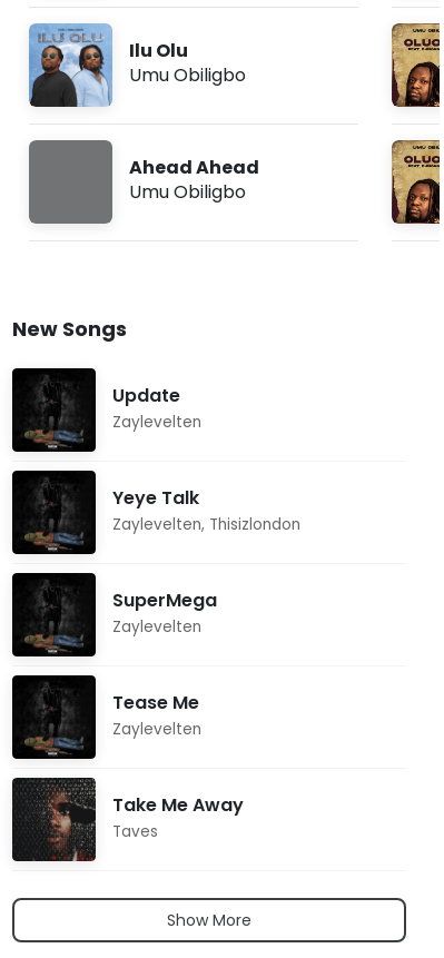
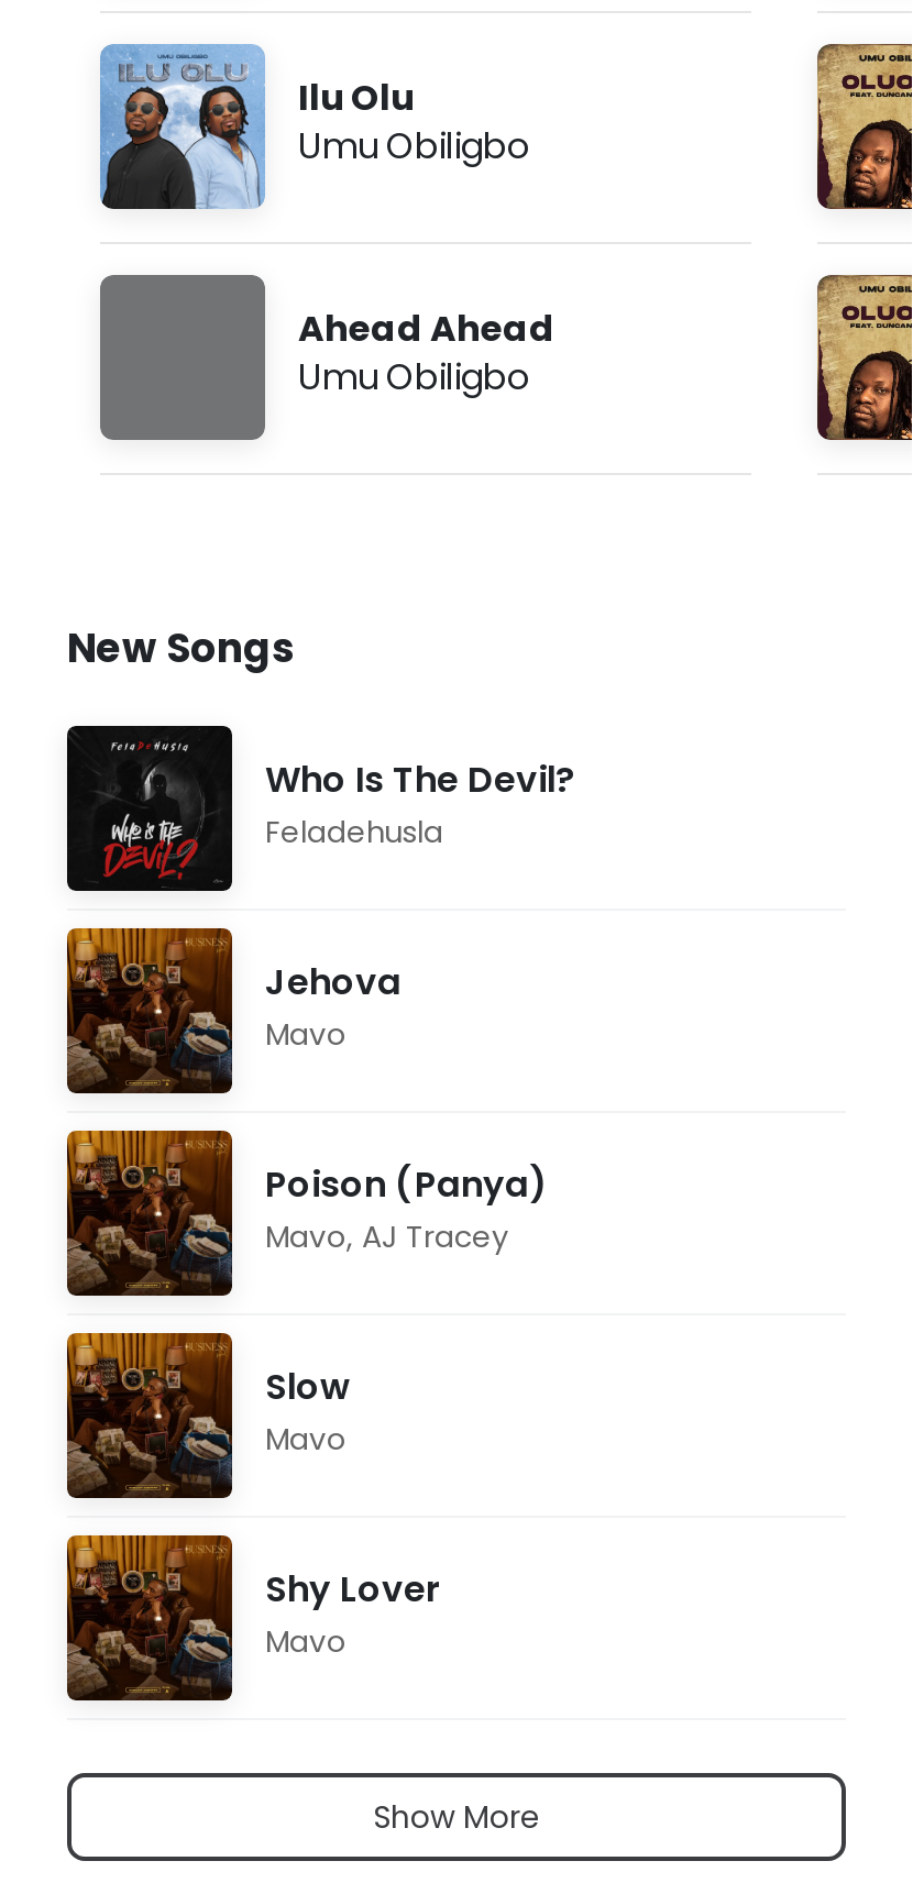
[24,383,201,448] [image] | Update | Zaylevelten -> [94,739,575,884] [image] | Who Is The Devil? | Feladehusla
[11,470,300,554] [image] | Yeye Talk | Zaylevelten, Thisizlondon -> [65,926,402,1093] [image] | Jehova | Mavo
[11,572,217,656] [image] | SuperMega | Zaylevelten -> [65,1128,547,1296] [image] | Poison (Panya) | Mavo, AJ Tracey
[11,674,201,759] [image] | Tease Me | Zaylevelten -> [65,1331,351,1498] [image] | Slow | Mavo
[11,777,244,861] [image] | Take Me Away | Taves -> [65,1533,441,1700] [image] | Shy Lover | Mavo

